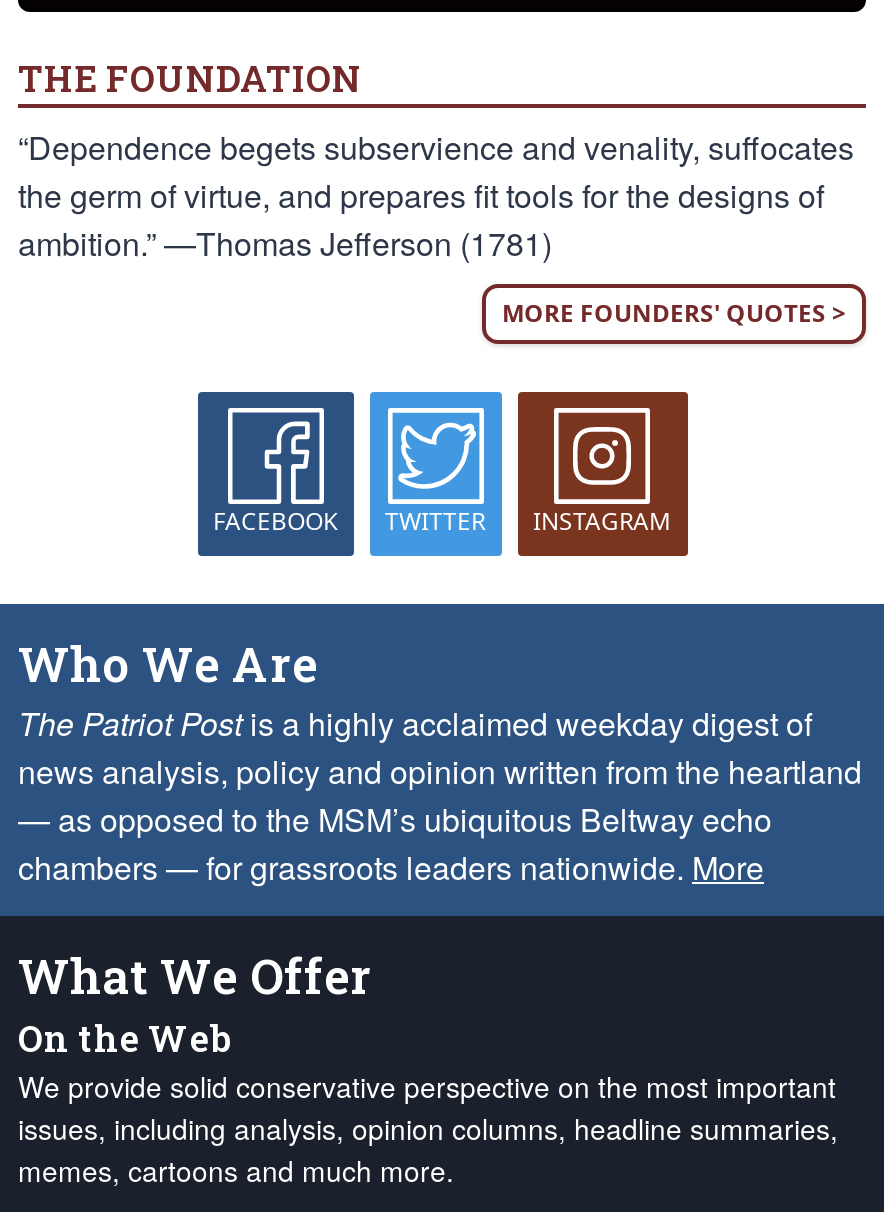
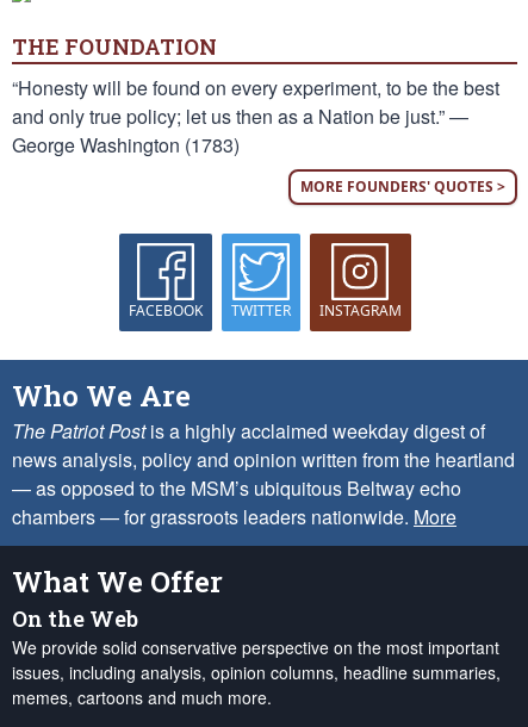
[18,124,854,266] “Dependence begets subservience and venality, suffocates | the germ of virtue, and prepares fit tools for the designs of | ambition.” —Thomas Jefferson (1781) -> [12,74,499,159] “Honesty will be found on every experiment, to be the best | and only true policy; let us then as a Nation be just.” — | George Washington (1783)

